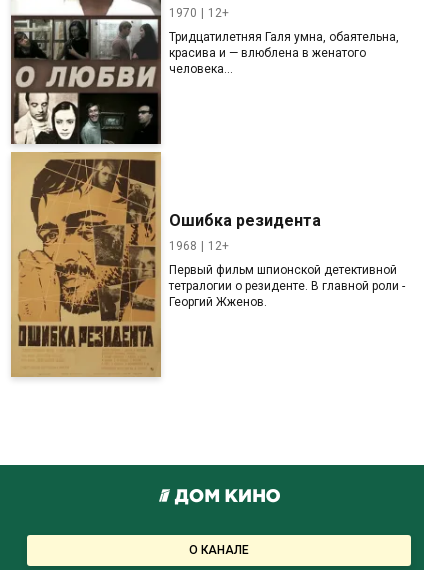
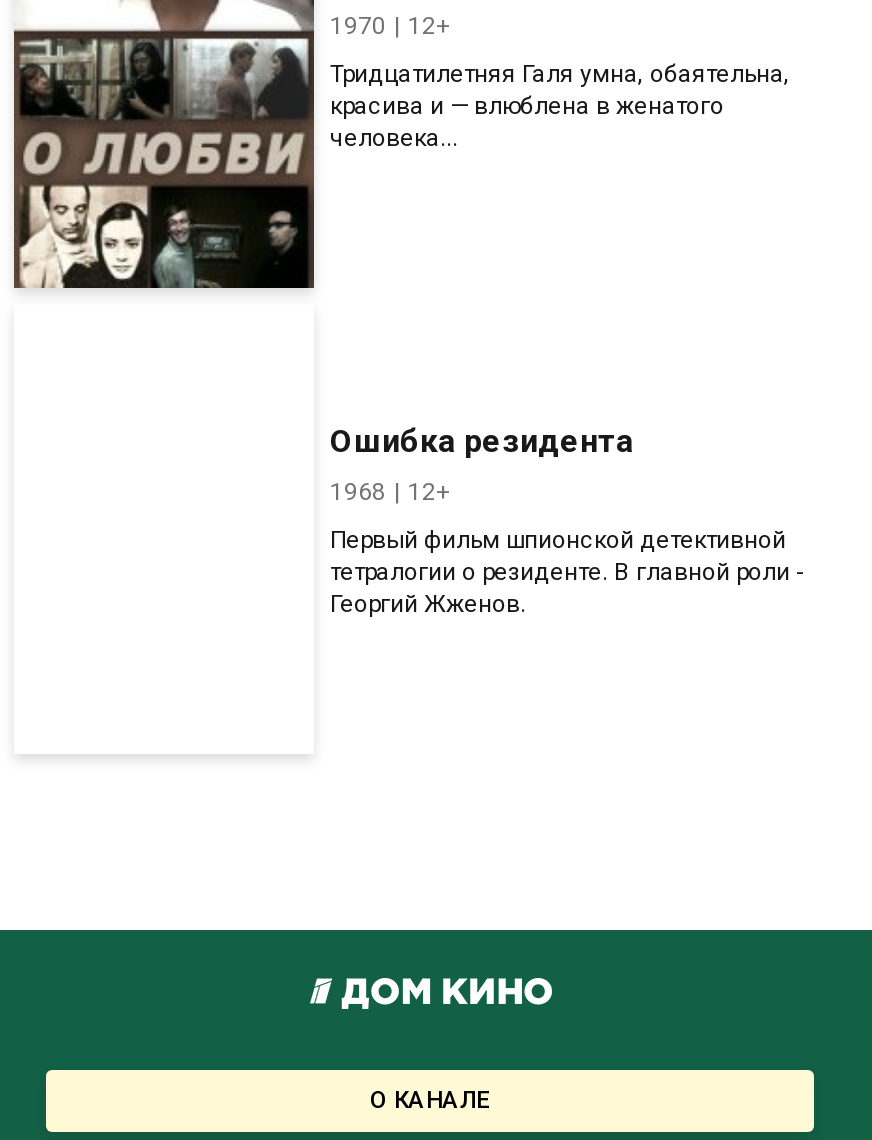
[10,151,162,378] [image] -> none

